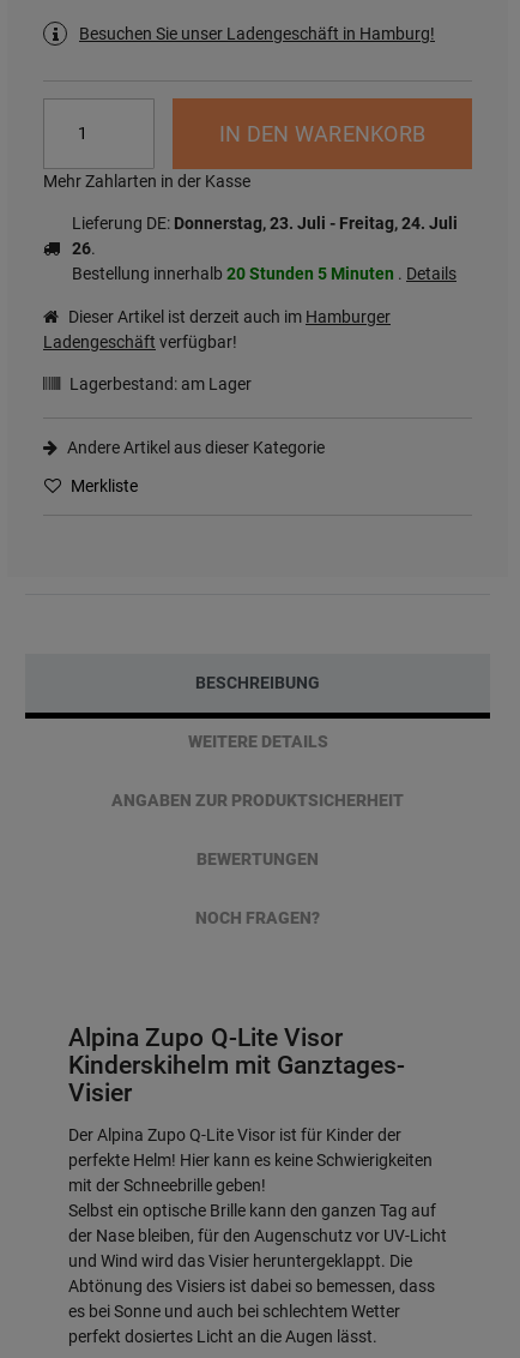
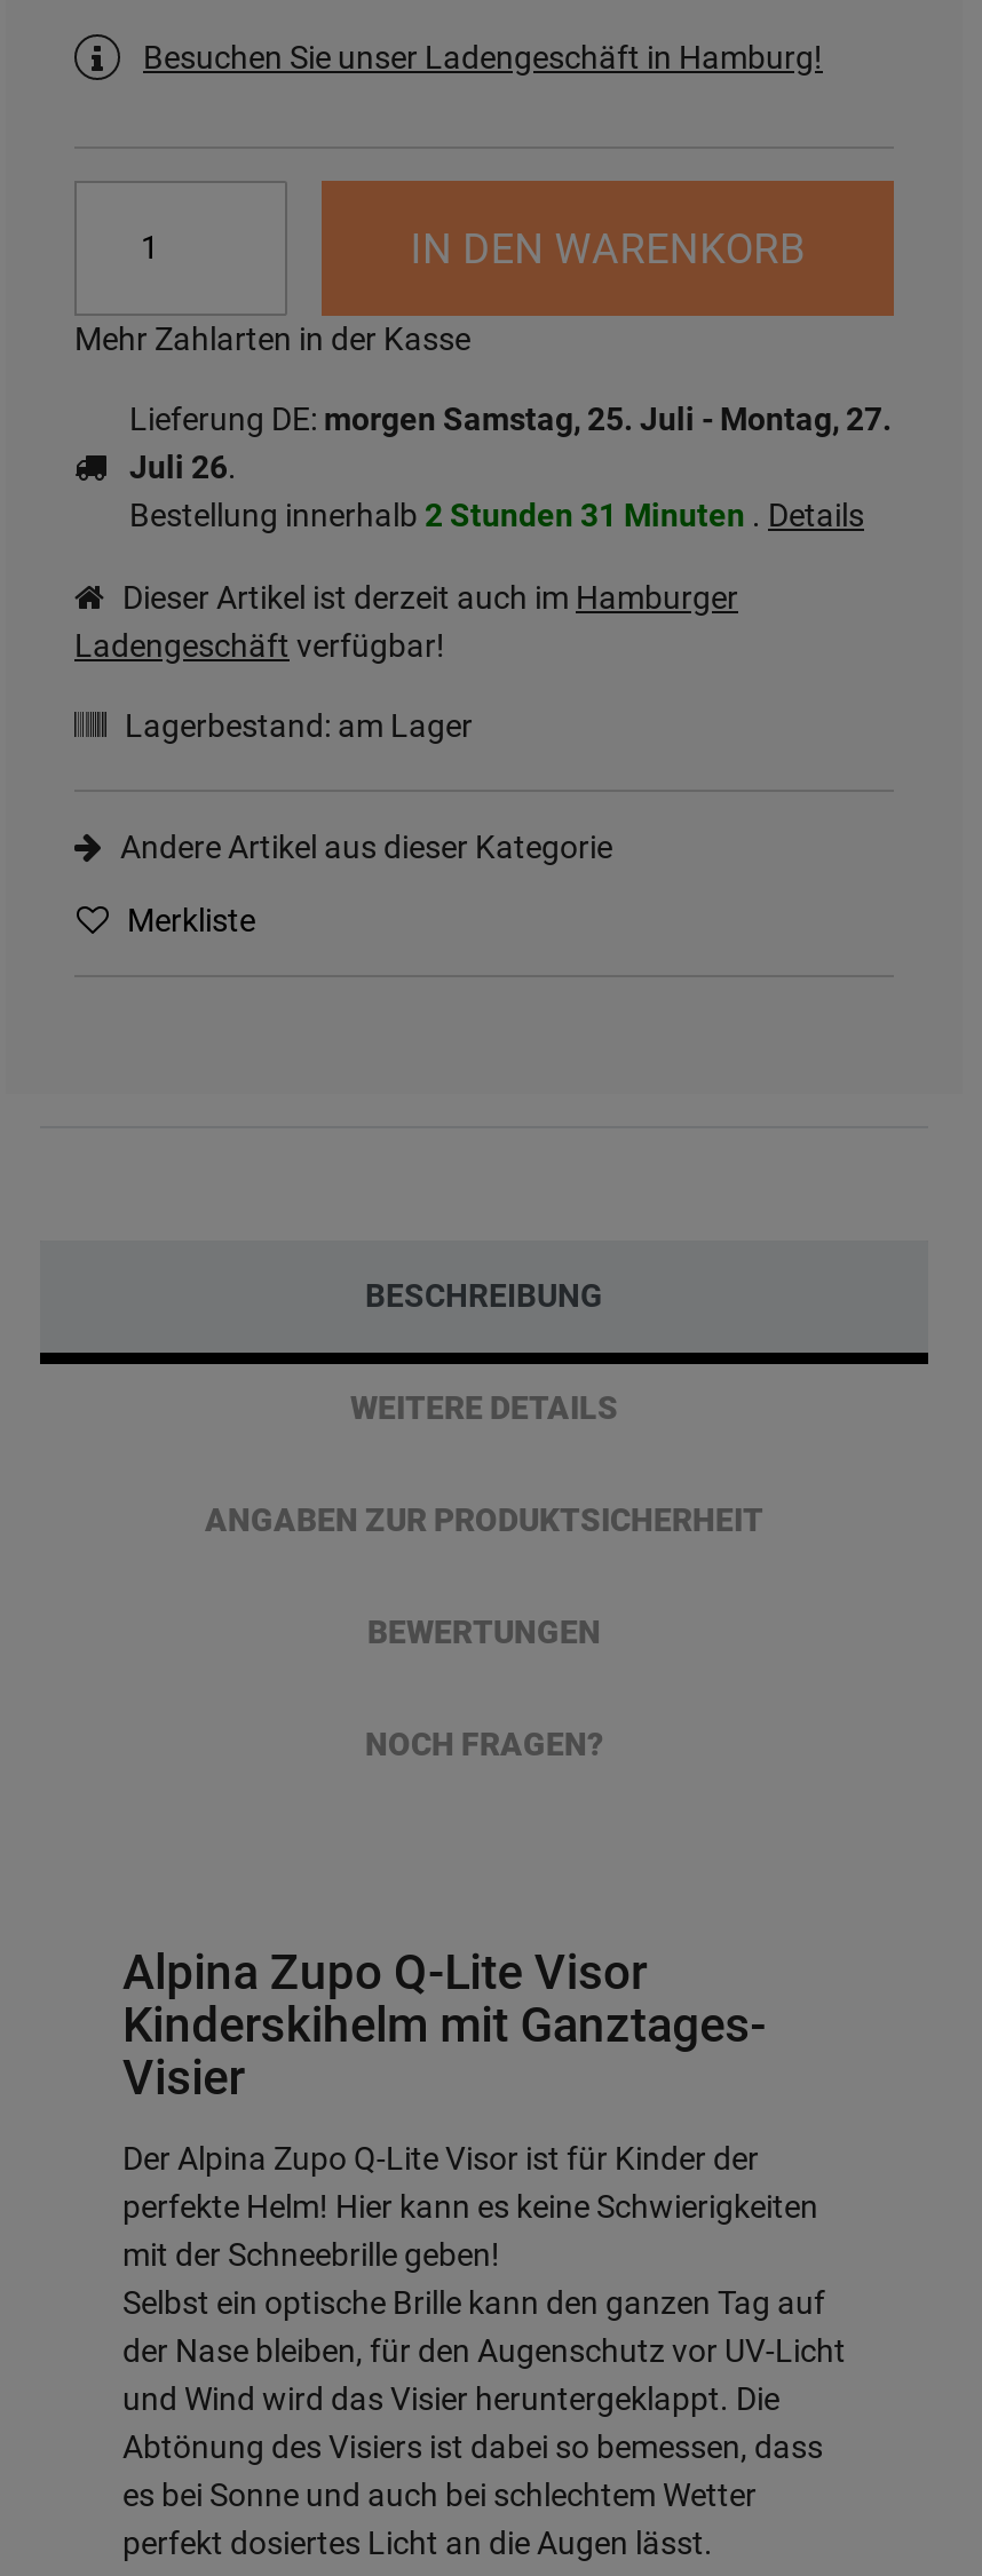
[72,214,458,283] Lieferung DE: Donnerstag, 23. Juli - Freitag, 24. Juli | 26. | Bestellung innerhalb 20 Stunden 5 Minuten . Details -> [129,401,892,533] Lieferung DE: morgen Samstag, 25. Juli - Montag, 27. | Juli 26. | Bestellung innerhalb 2 Stunden 31 Minuten . Details

